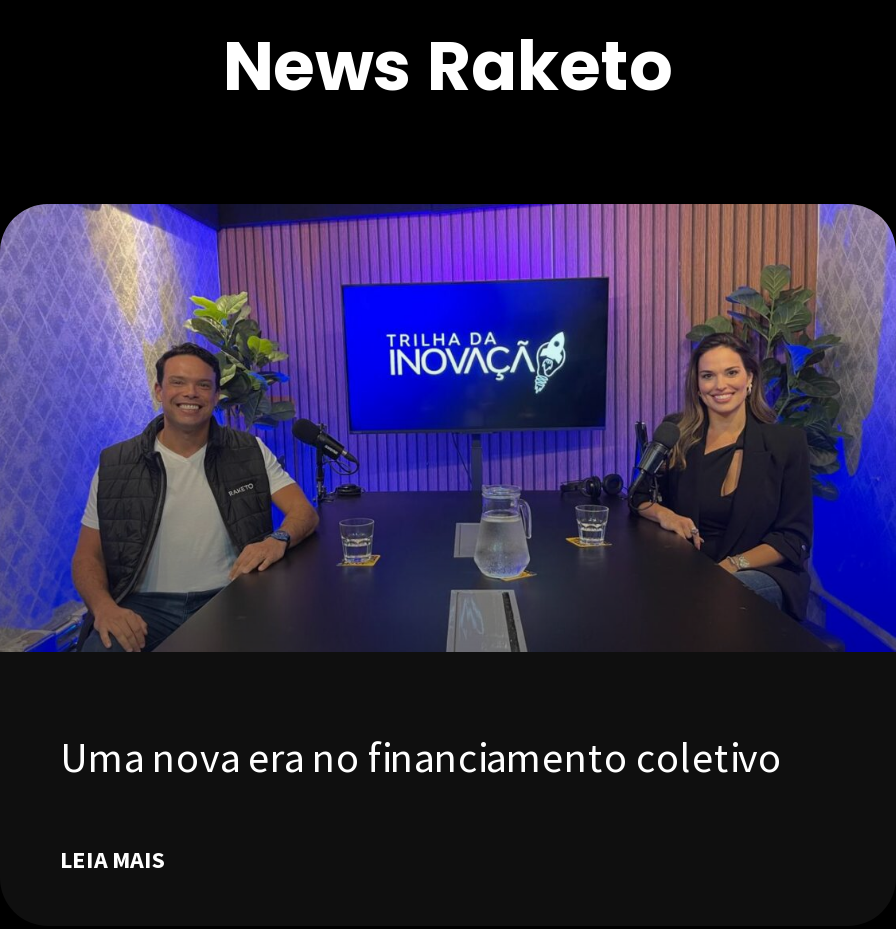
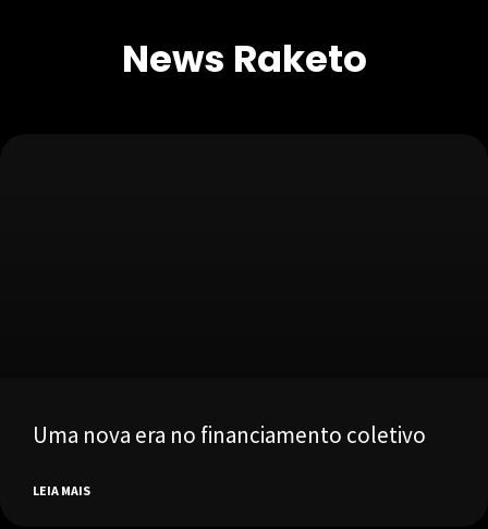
[6,202,890,654] [image] -> none

